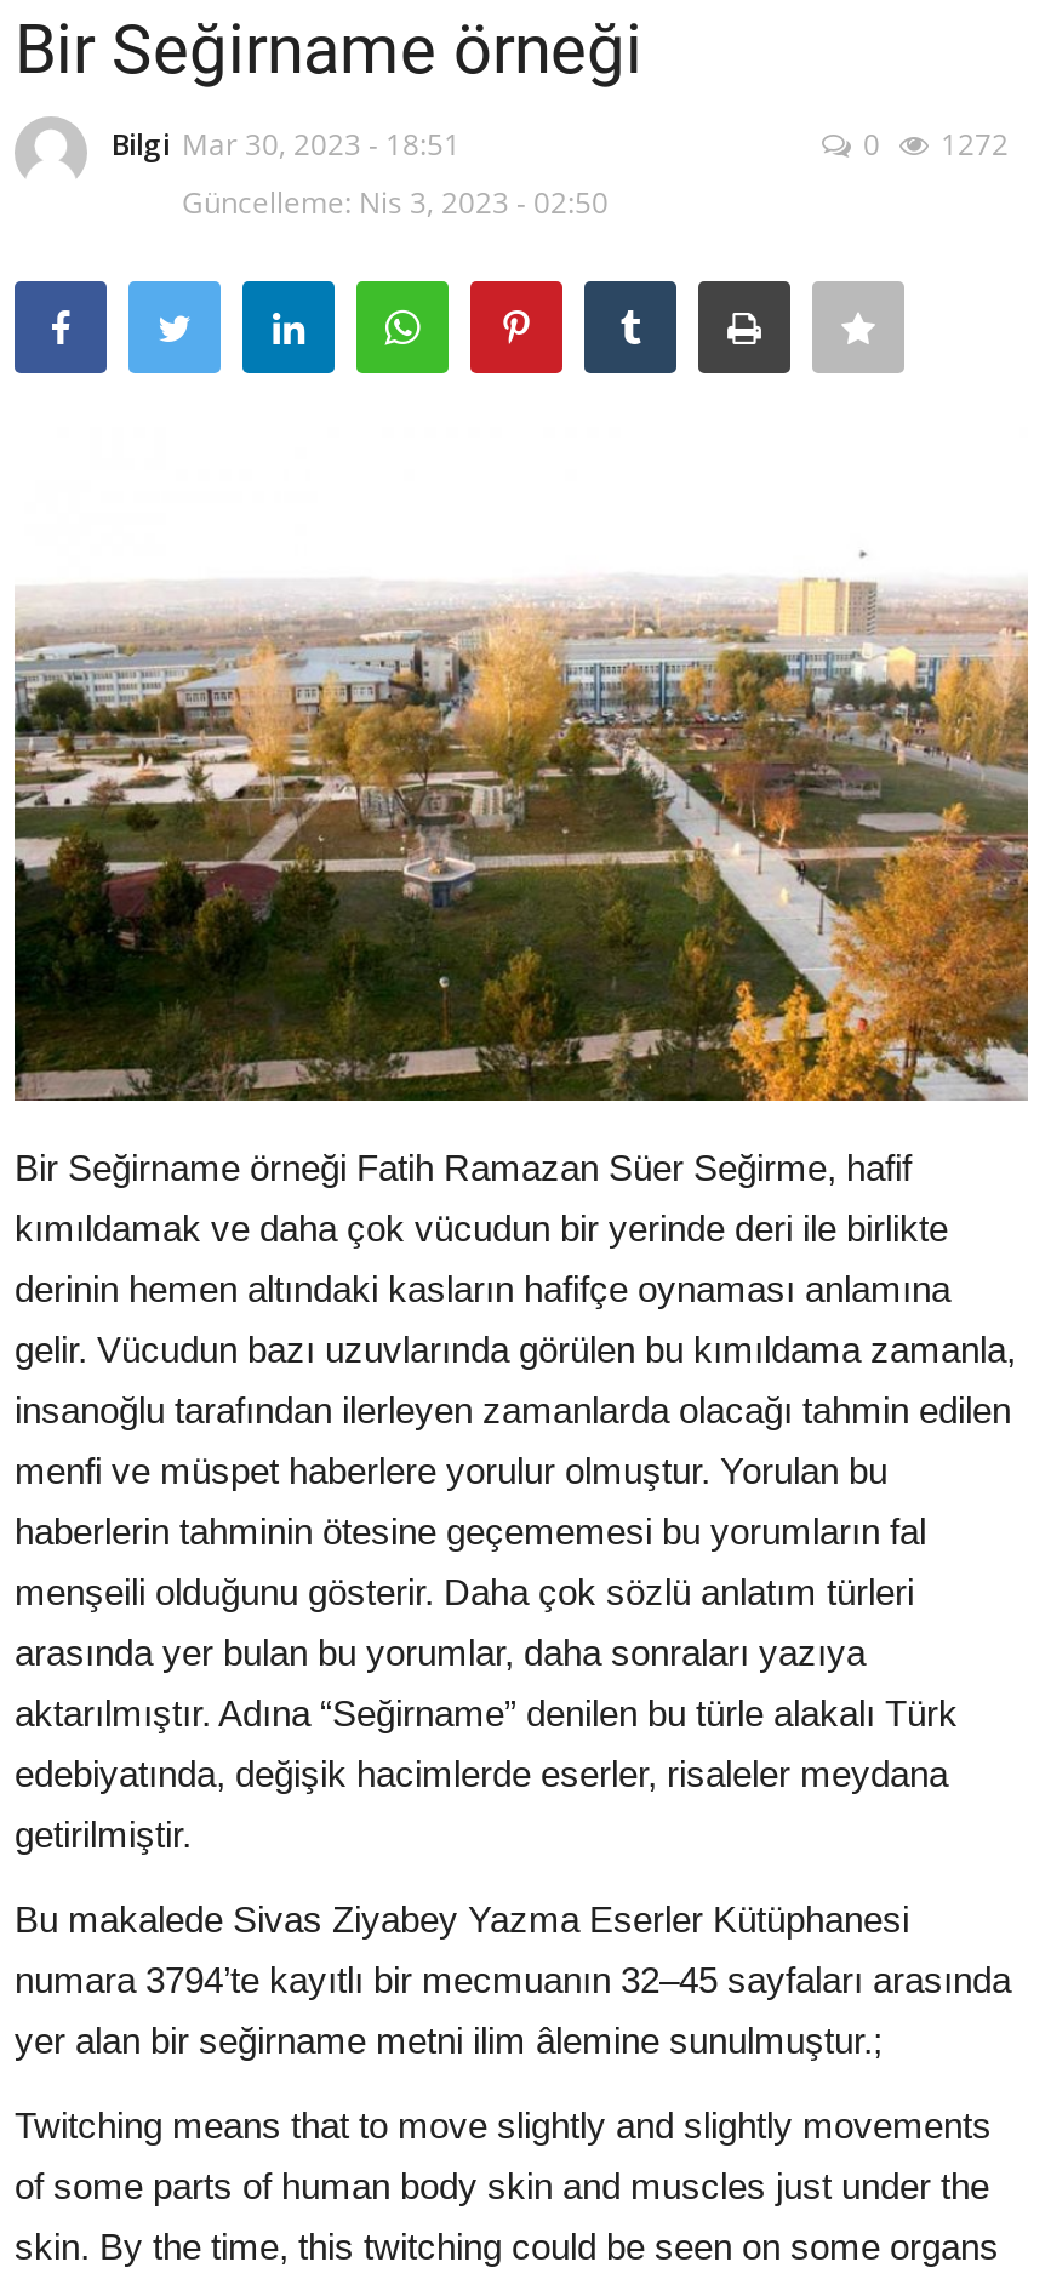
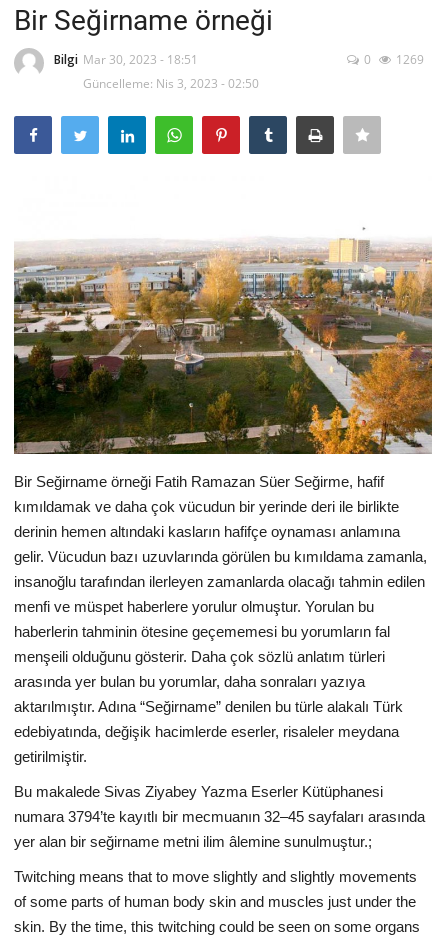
[863,123,1009,164] 0 1272 -> [364,51,424,68] 0 1269

